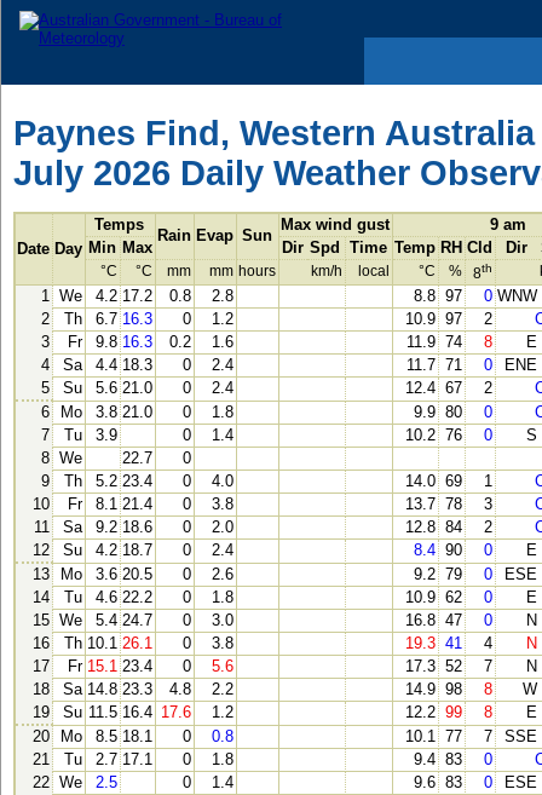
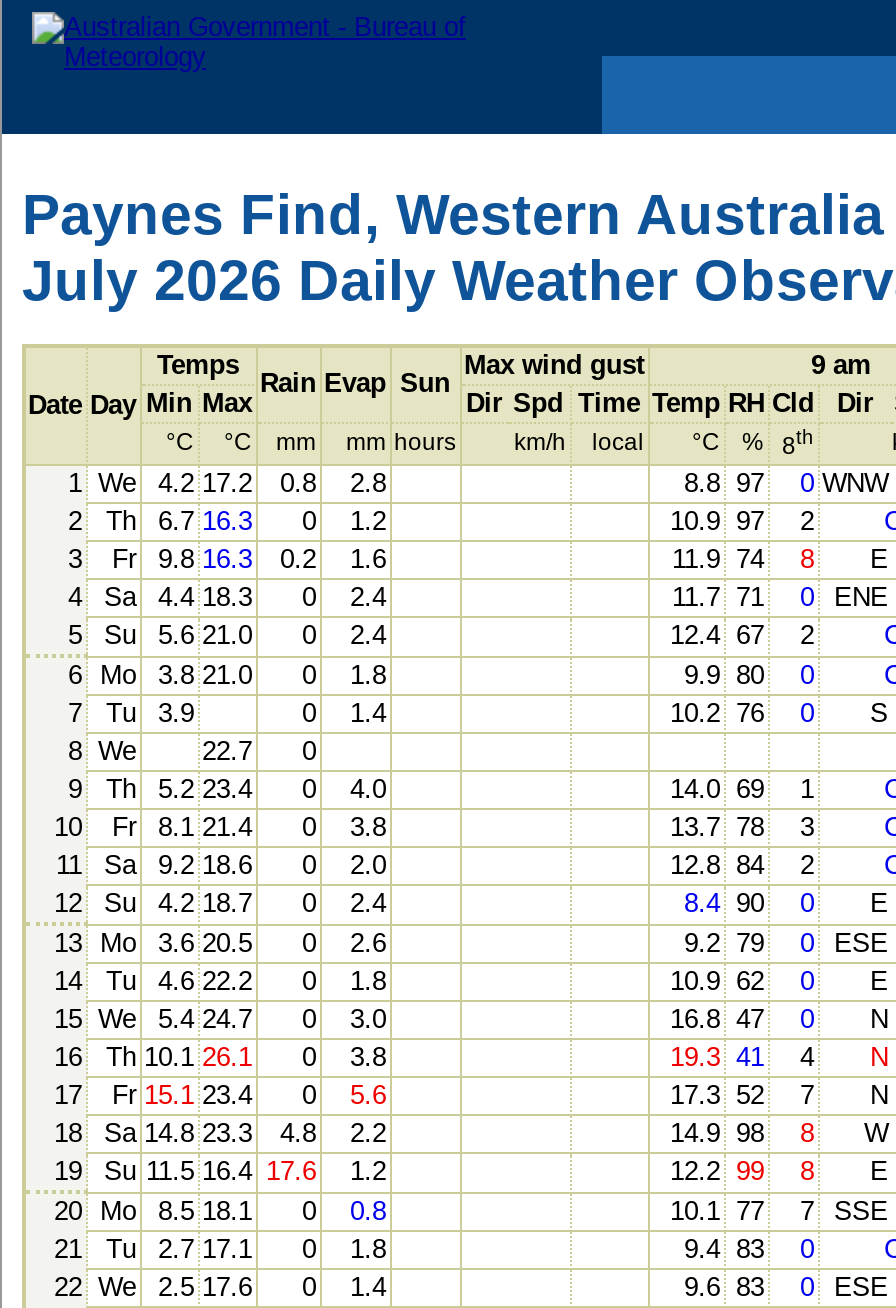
[96,773,117,791] 2.5 -> [158,1271,252,1301] 2.5 17.6

